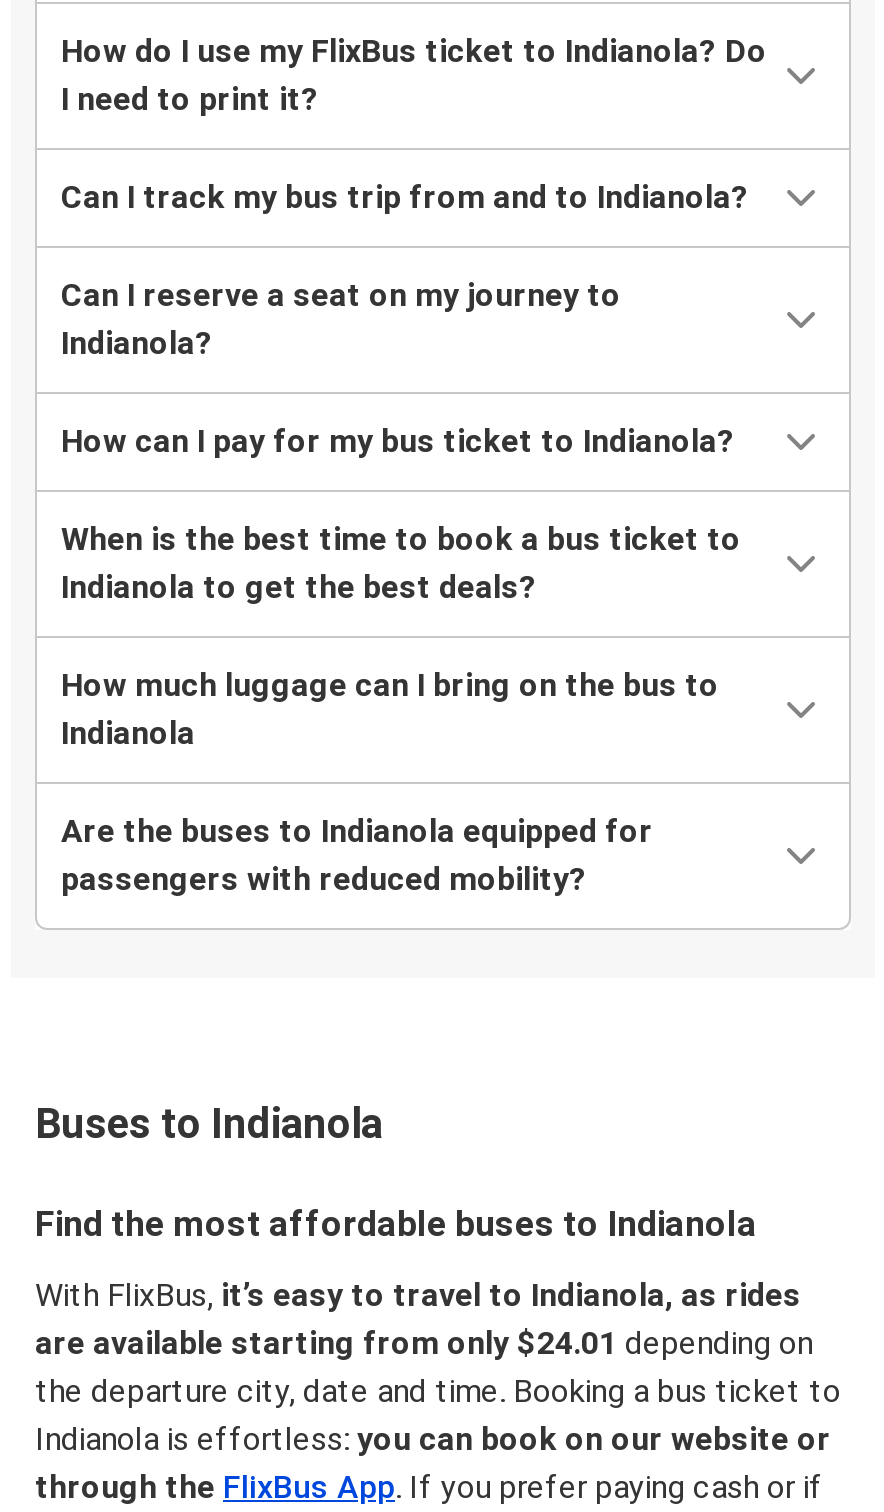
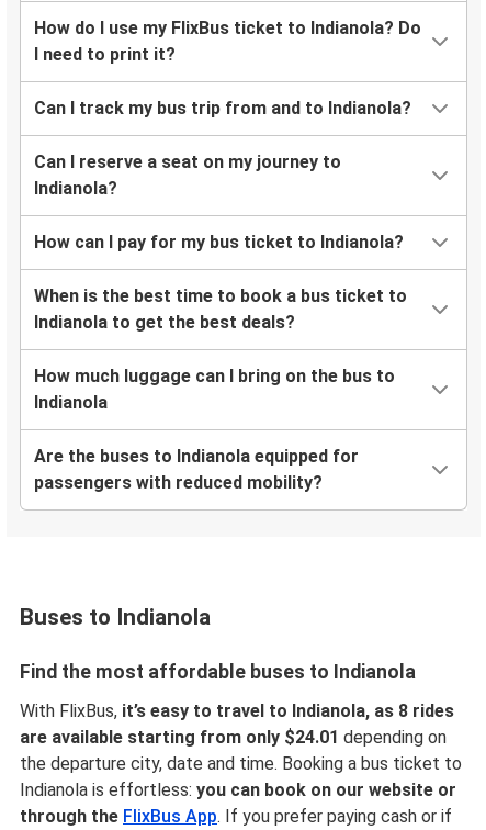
[35,1277,801,1315] With FlixBus, it’s easy to travel to Indianola, as rides -> [20,701,454,722] With FlixBus, it’s easy to travel to Indianola, as 8 rides

